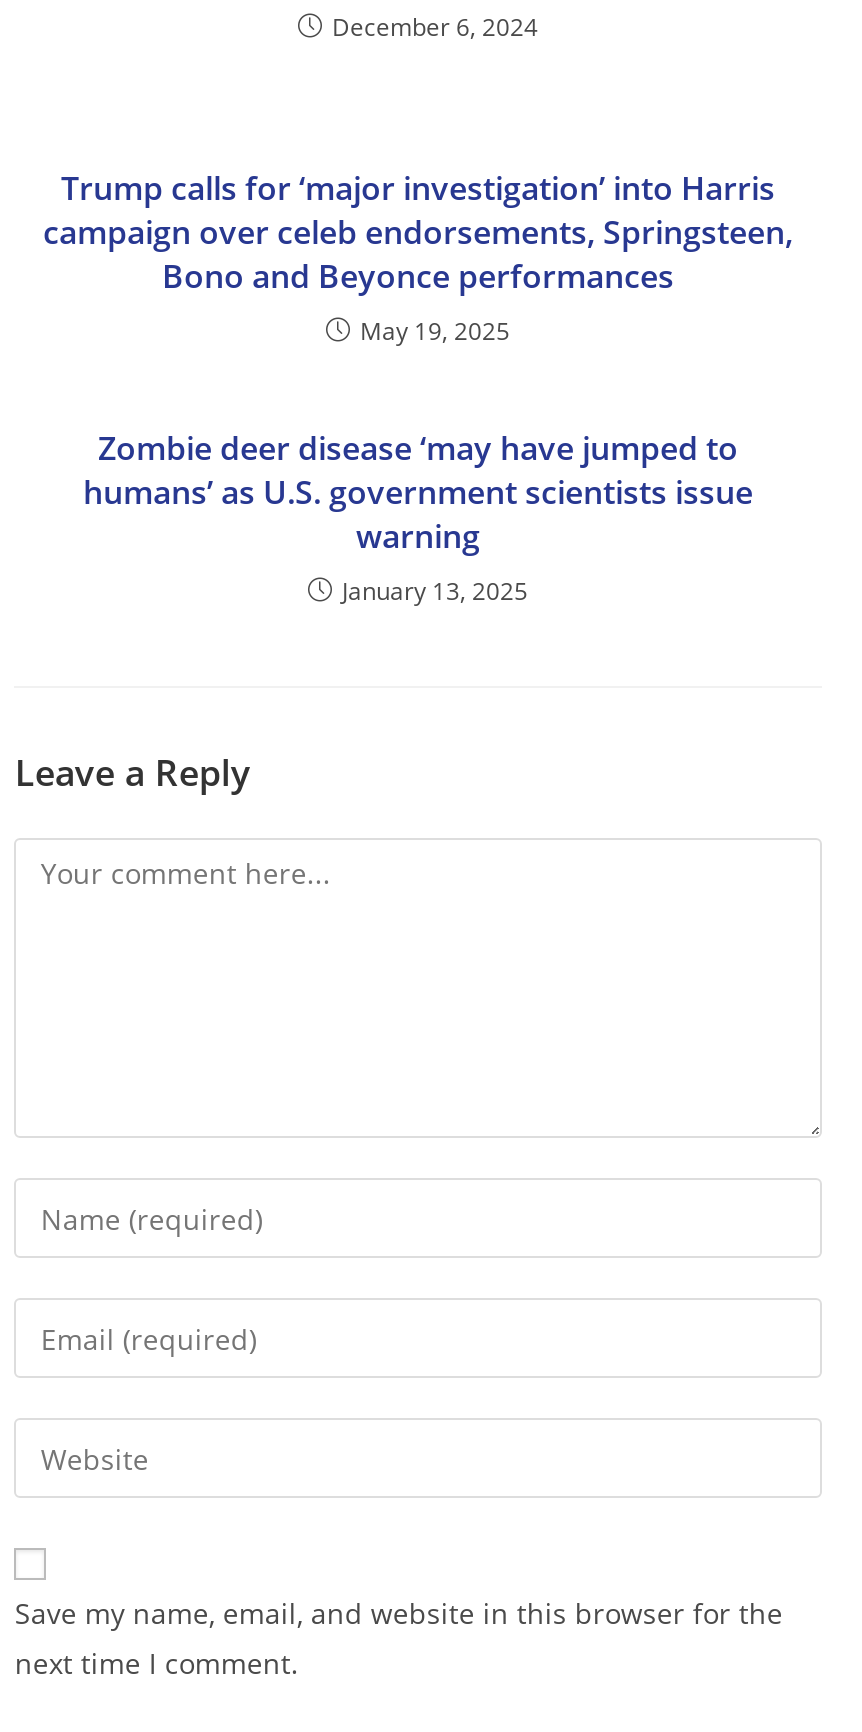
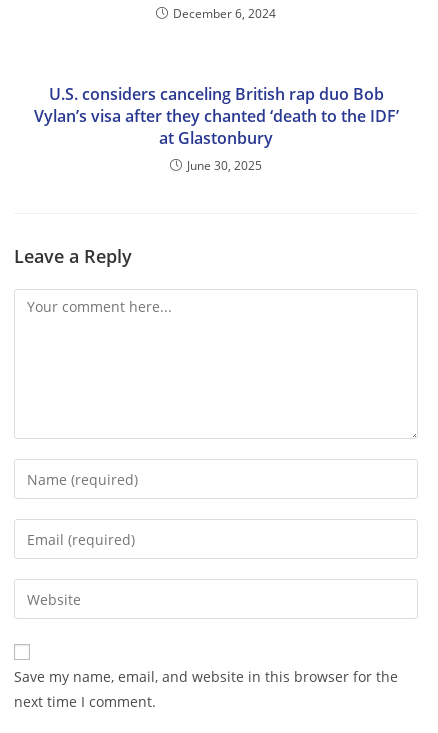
[43,167,793,609] Trump calls for ‘major investigation’ into Harris | campaign over celeb endorsements, Springsteen, | Bono and Beyonce performances | May 19, 2025 | Zombie deer disease ‘may have jumped to | humans’ as U.S. government scientists issue | warning | January 13, 2025 -> [33,83,398,174] U.S. considers canceling British rap duo Bob | Vylan’s visa after they chanted ‘death to the IDF’ | at Glastonbury | June 30, 2025

